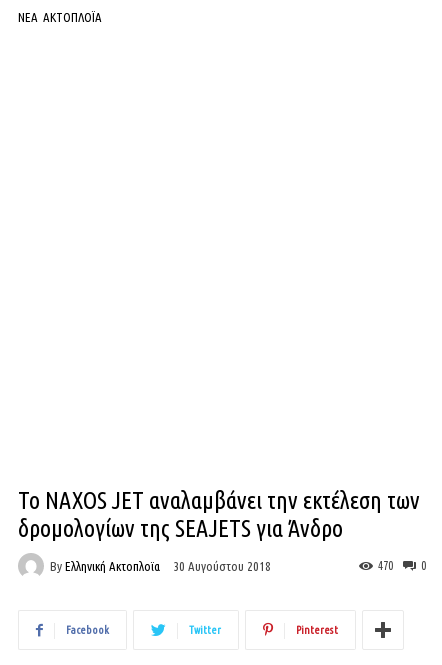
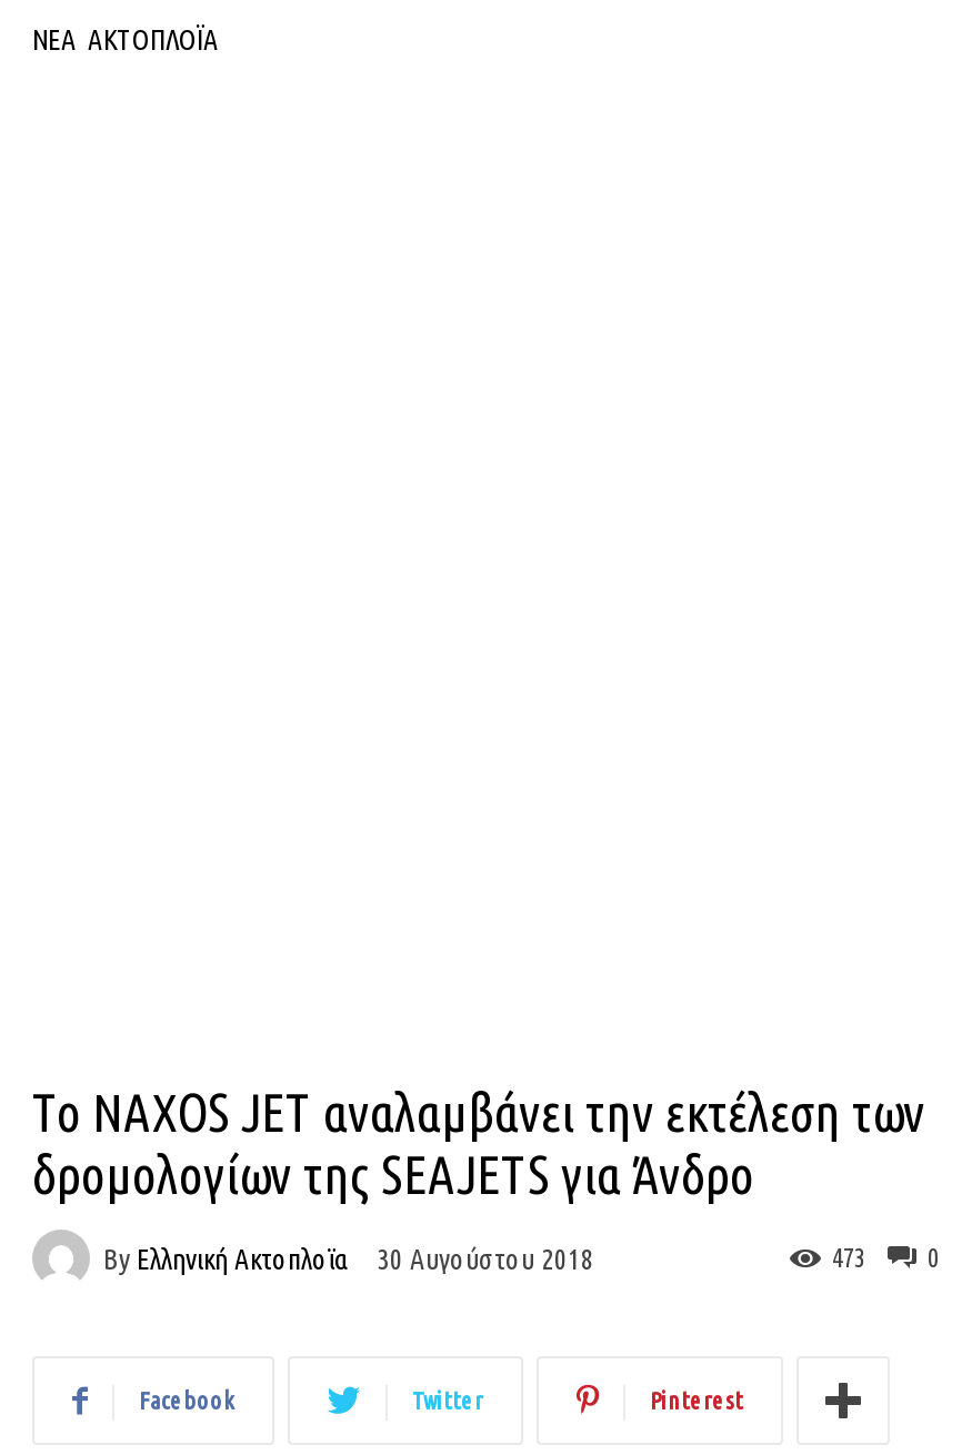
[378,559,393,572] 470 -> [832,1243,865,1272] 473

